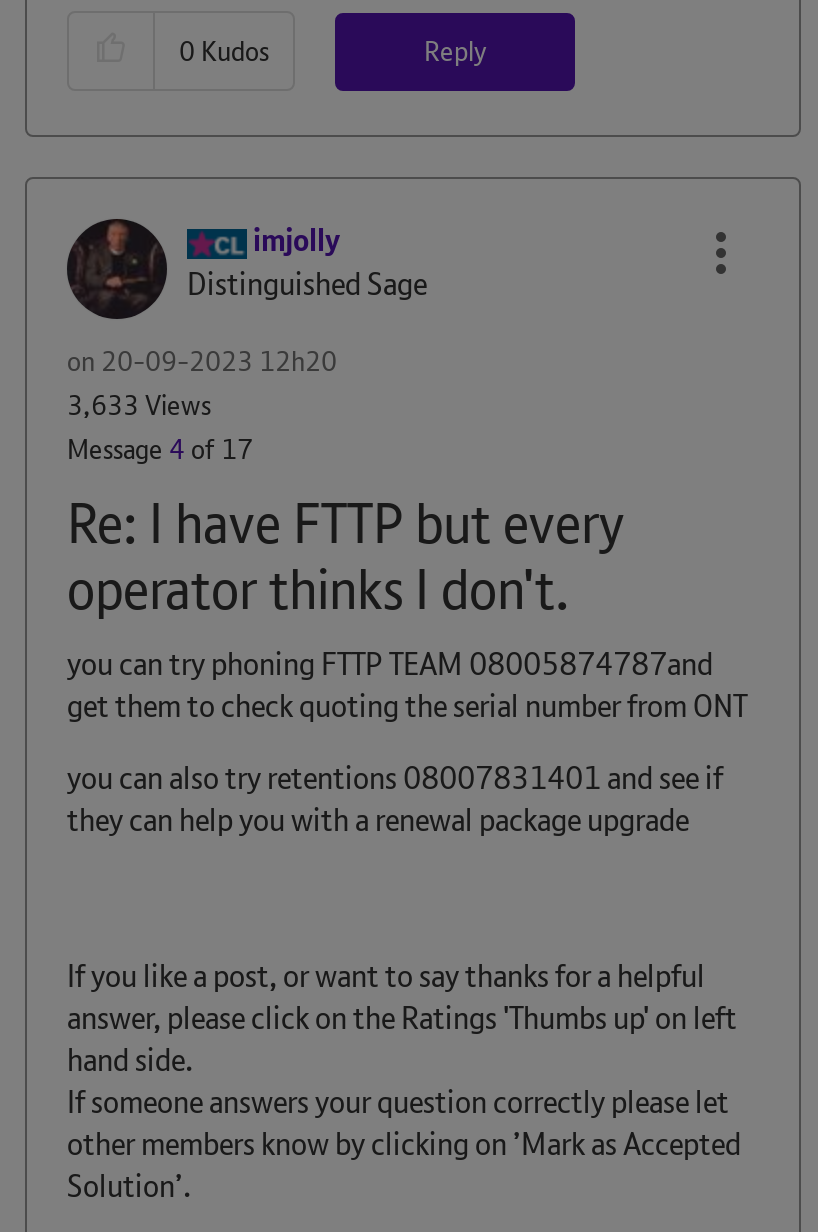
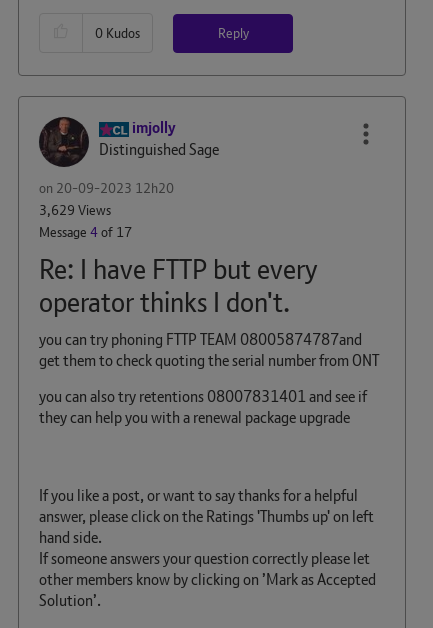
[67,387,211,423] 3,633 Views -> [39,201,111,219] 3,629 Views

